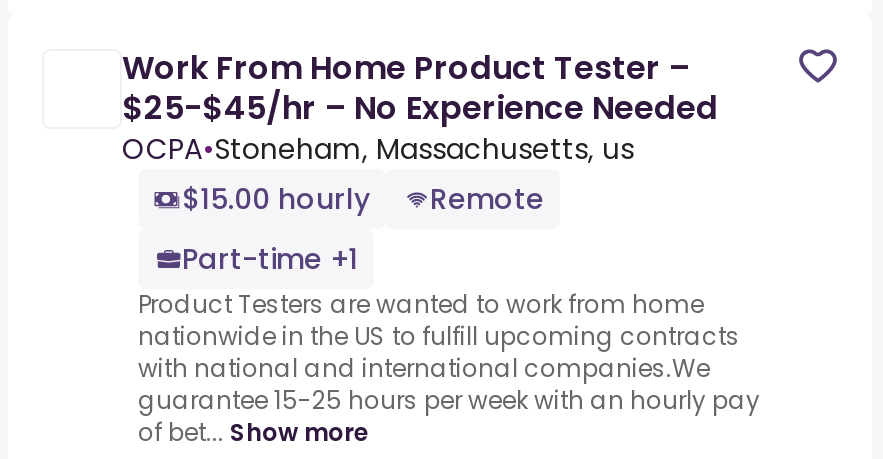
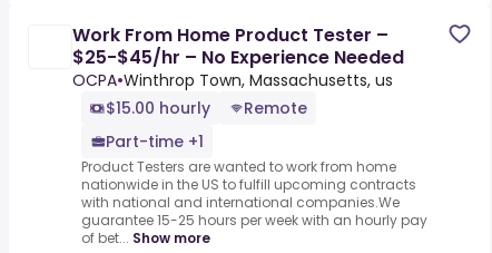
[122,129,634,169] OCPA•Stoneham, Massachusetts, us -> [72,69,393,92] OCPA•Winthrop Town, Massachusetts, us

